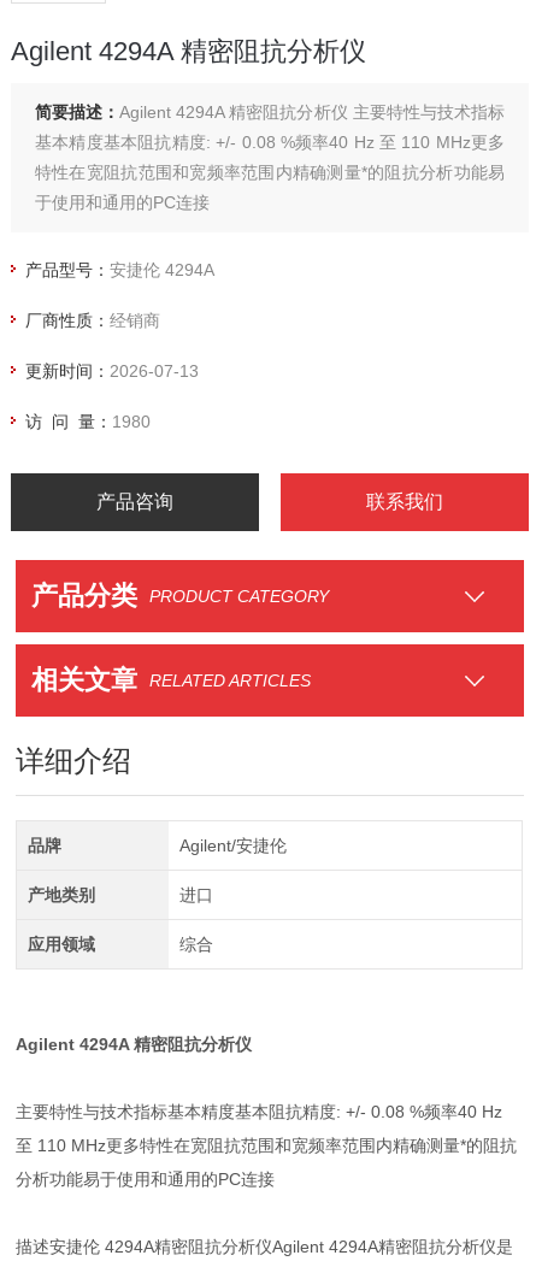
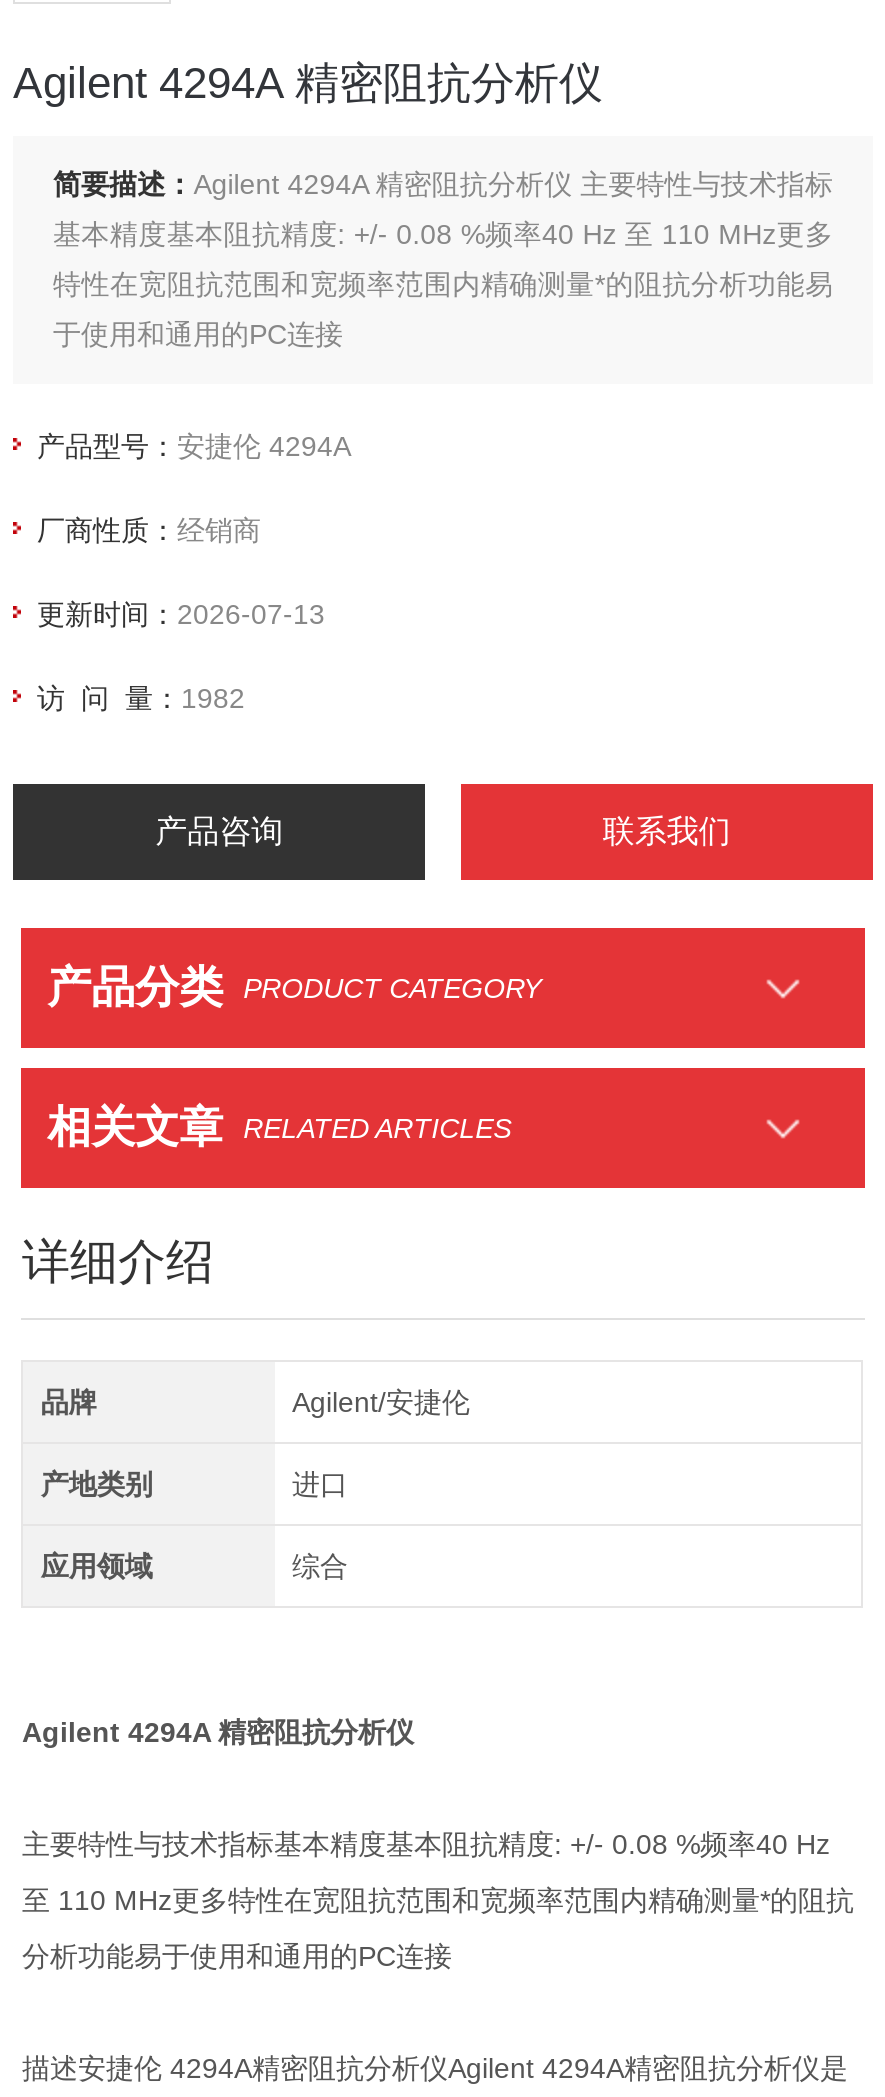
[25,412,151,431] 访 问 量：1980 -> [37,682,245,714] 访 问 量：1982

